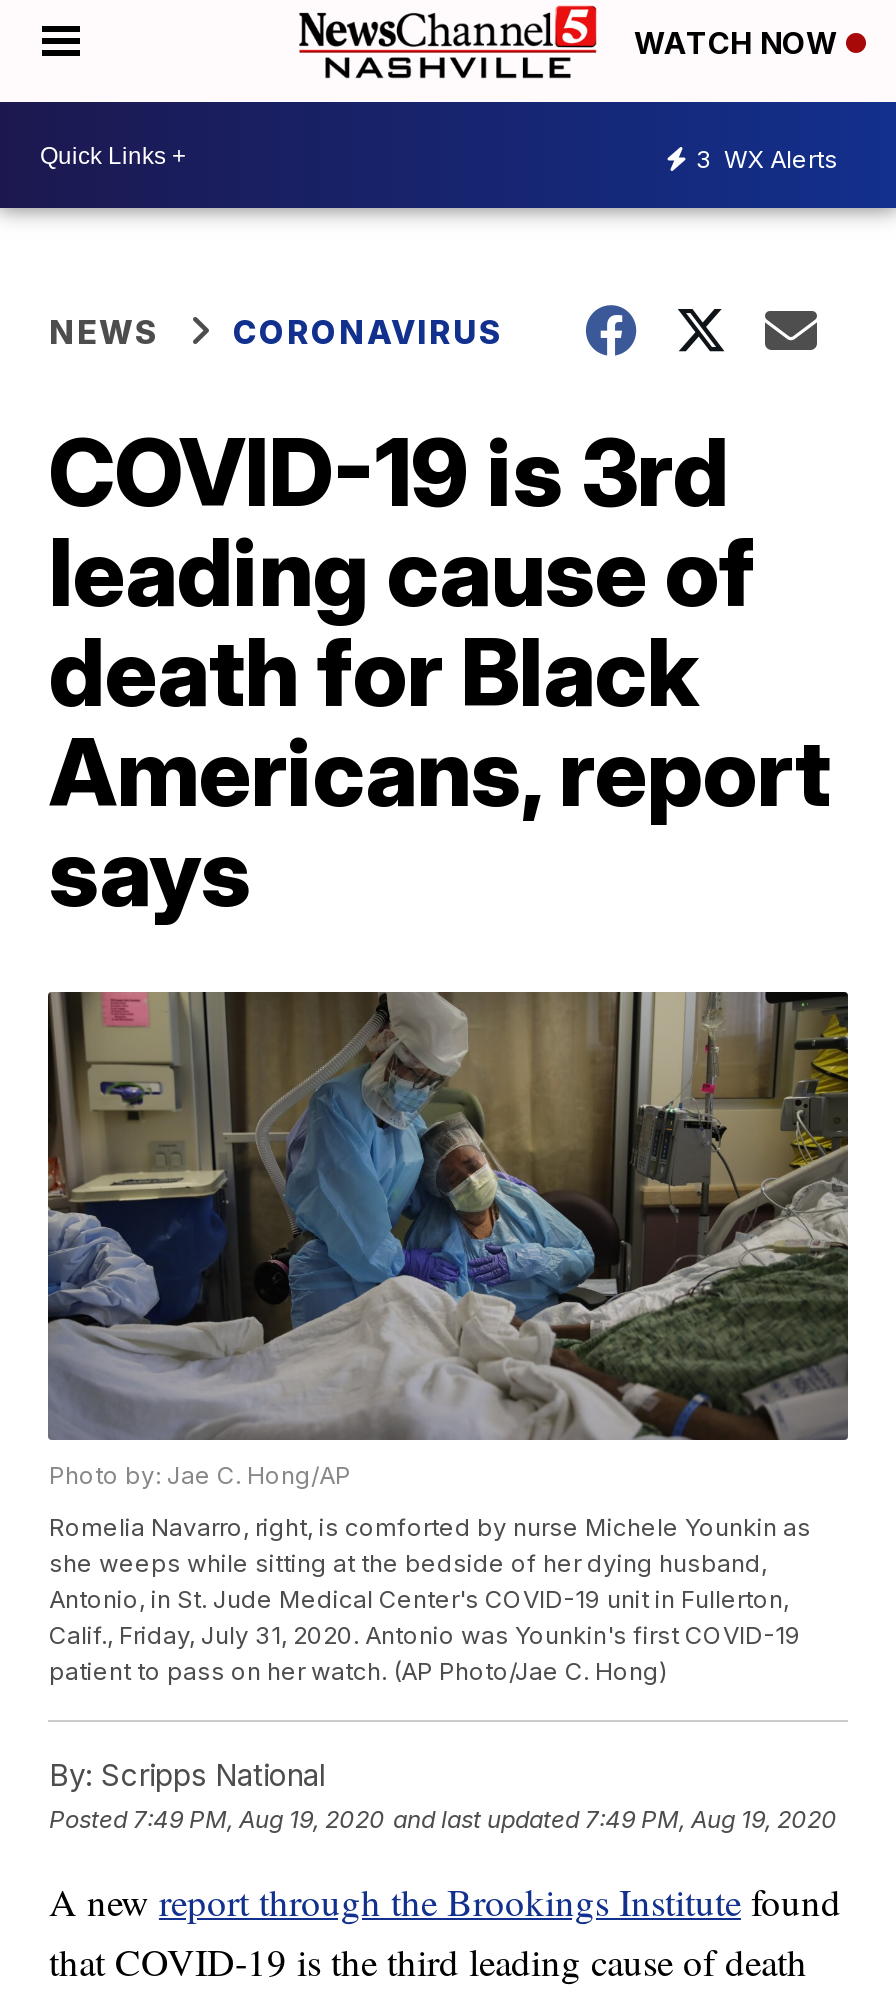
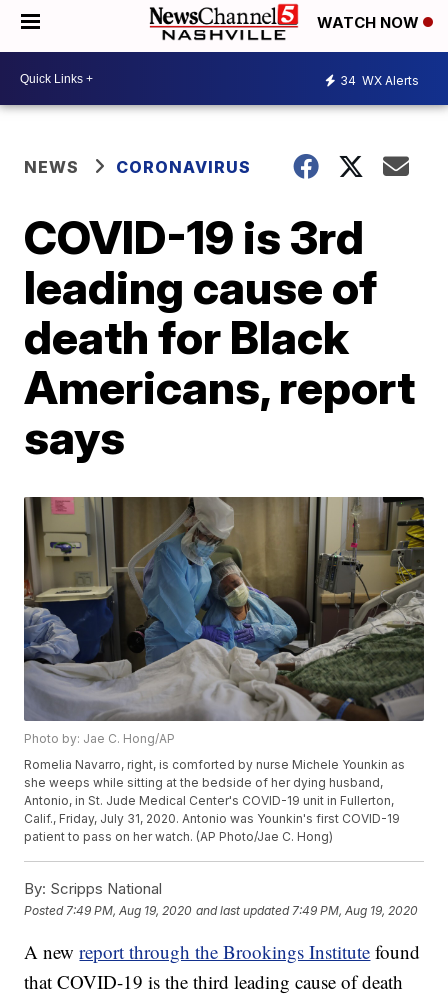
[696,143,838,173] 3 WX Alerts -> [340,72,419,87] 34 WX Alerts

